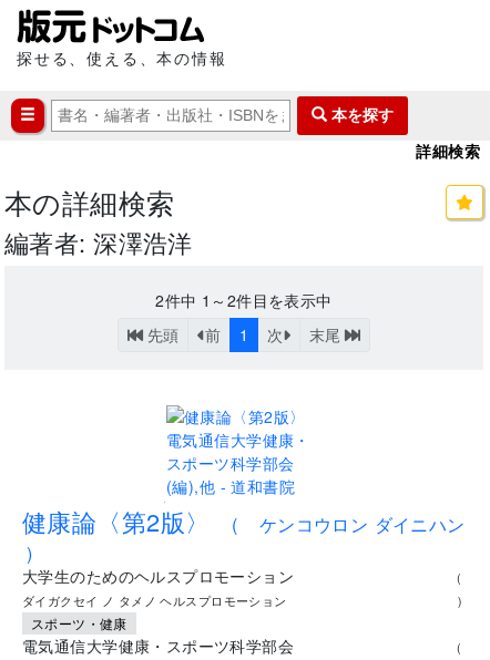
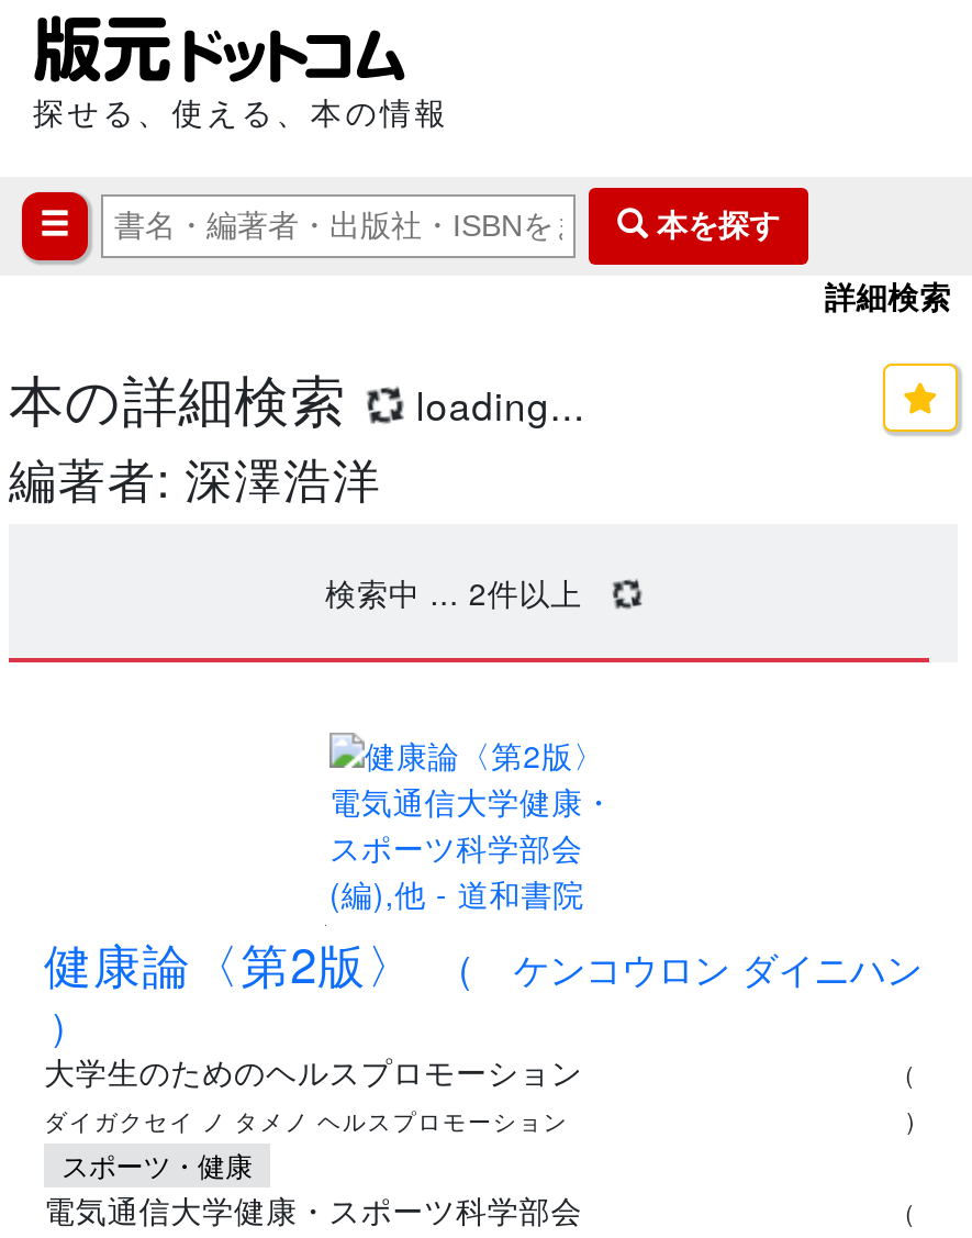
none -> [404,377,586,432] loading...
[143,289,345,346] 2件中1～2件目を表示中 | 先頭 | 前 | 1 | 次 | 末尾 -> [325,570,582,614] 検索中 ... 2件以上

